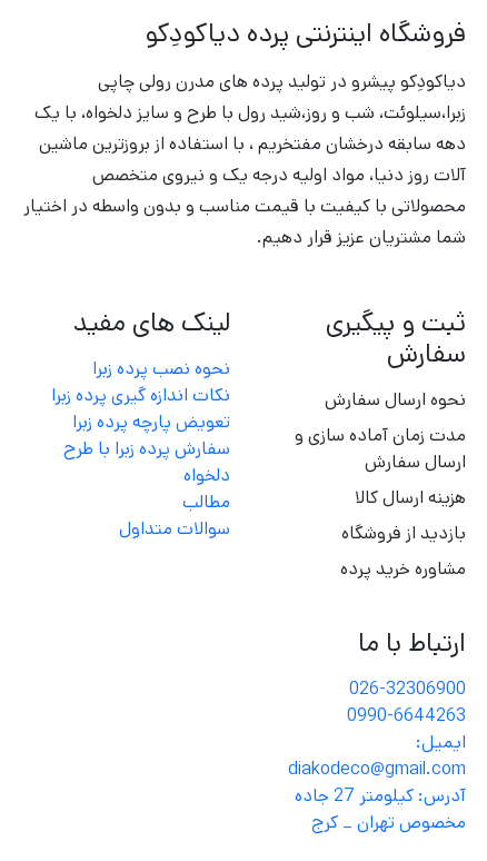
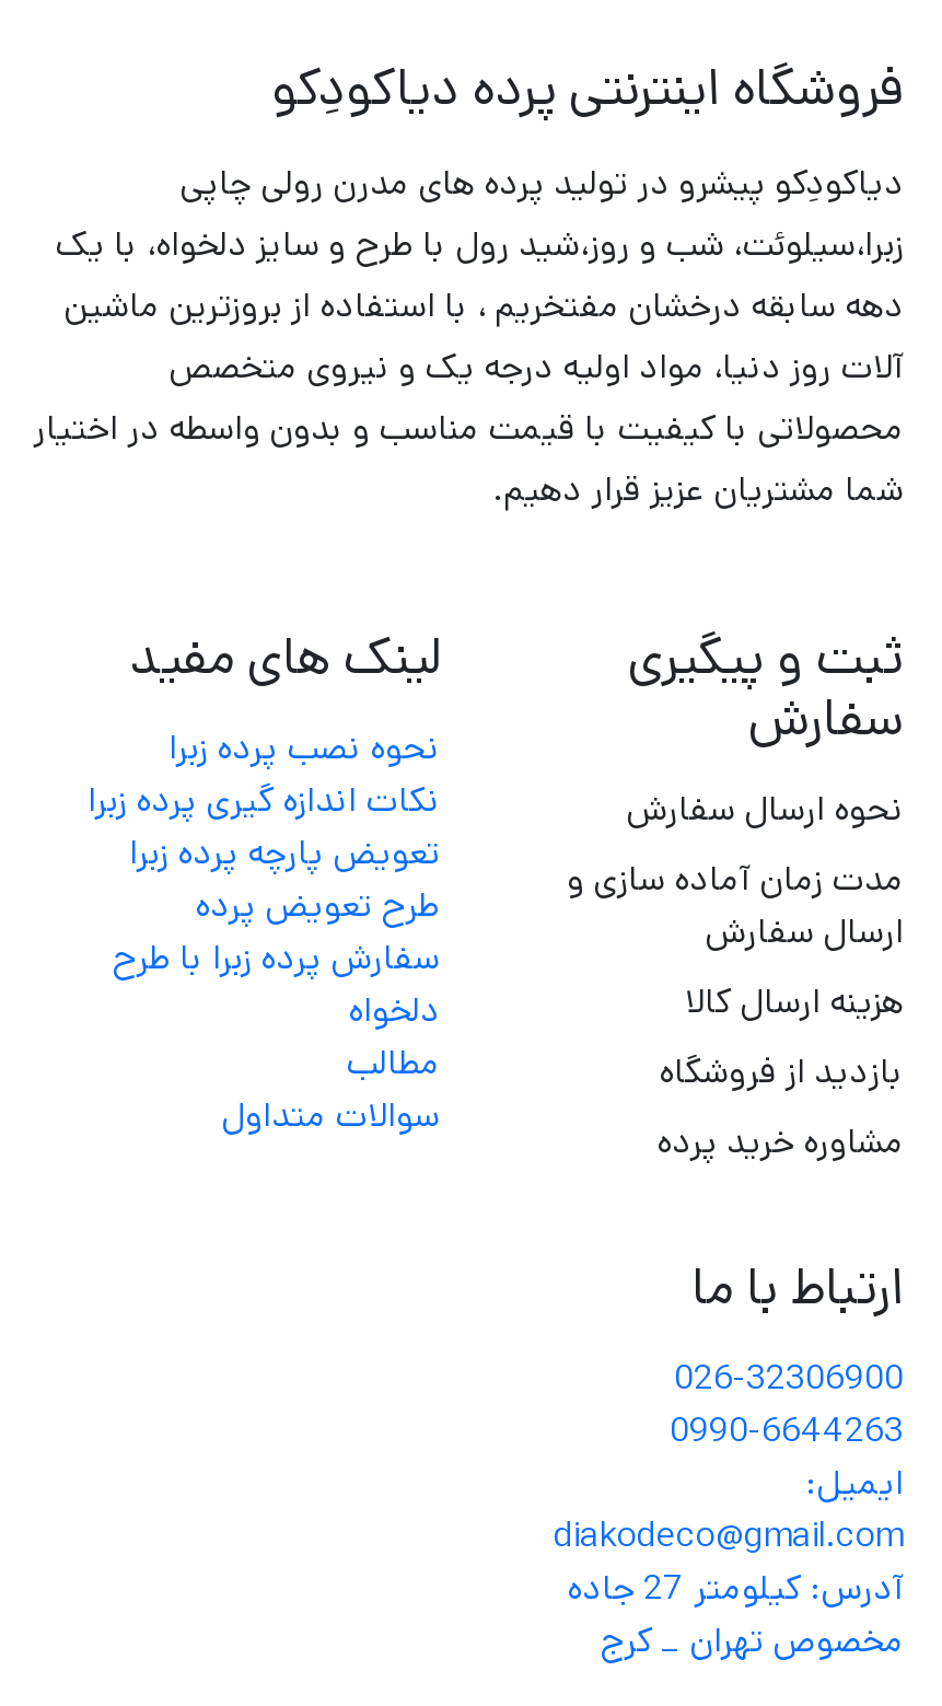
moved [63,436,230,542] -> [112,934,440,1142]: سفارش پرده زبرا با طرح | دلخواه | مطالب | سوالات متداول
none -> [195,882,440,932] طرح تعویض پرده

